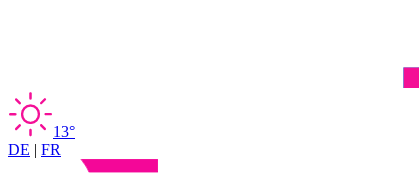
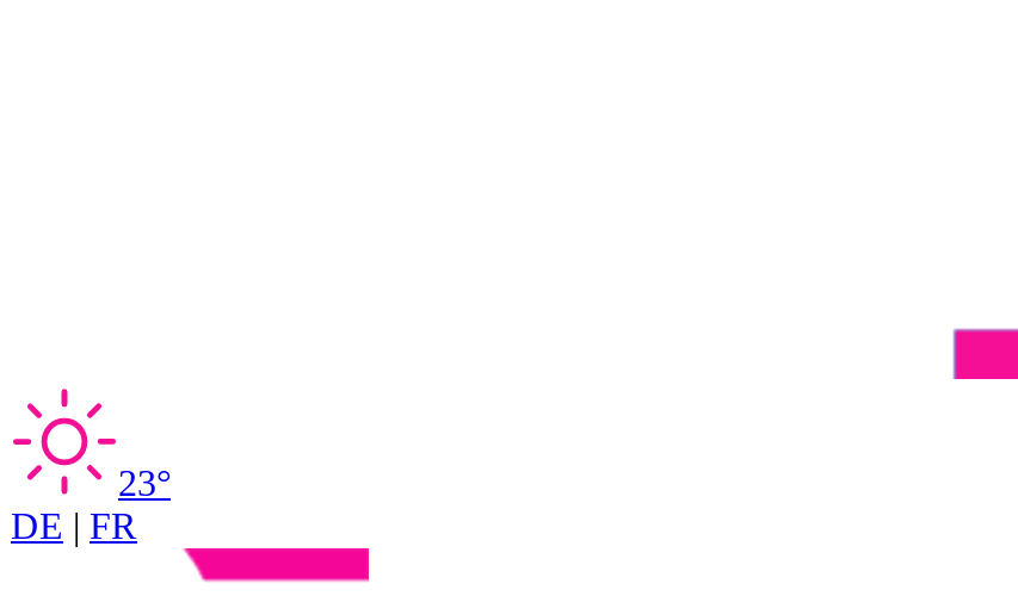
[53,123,75,140] 13° -> [118,462,171,503] 23°

